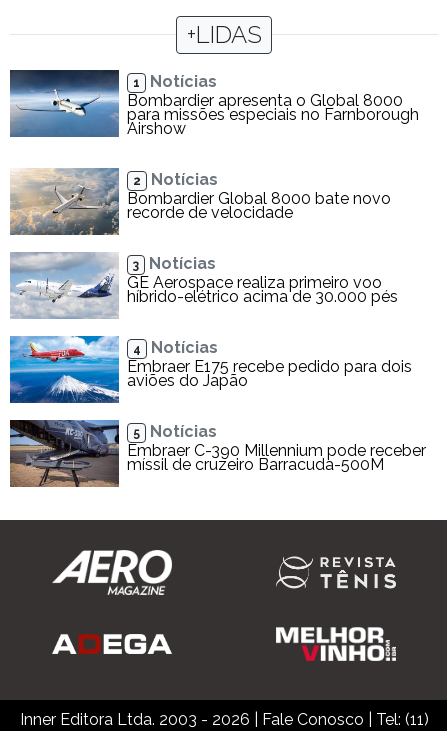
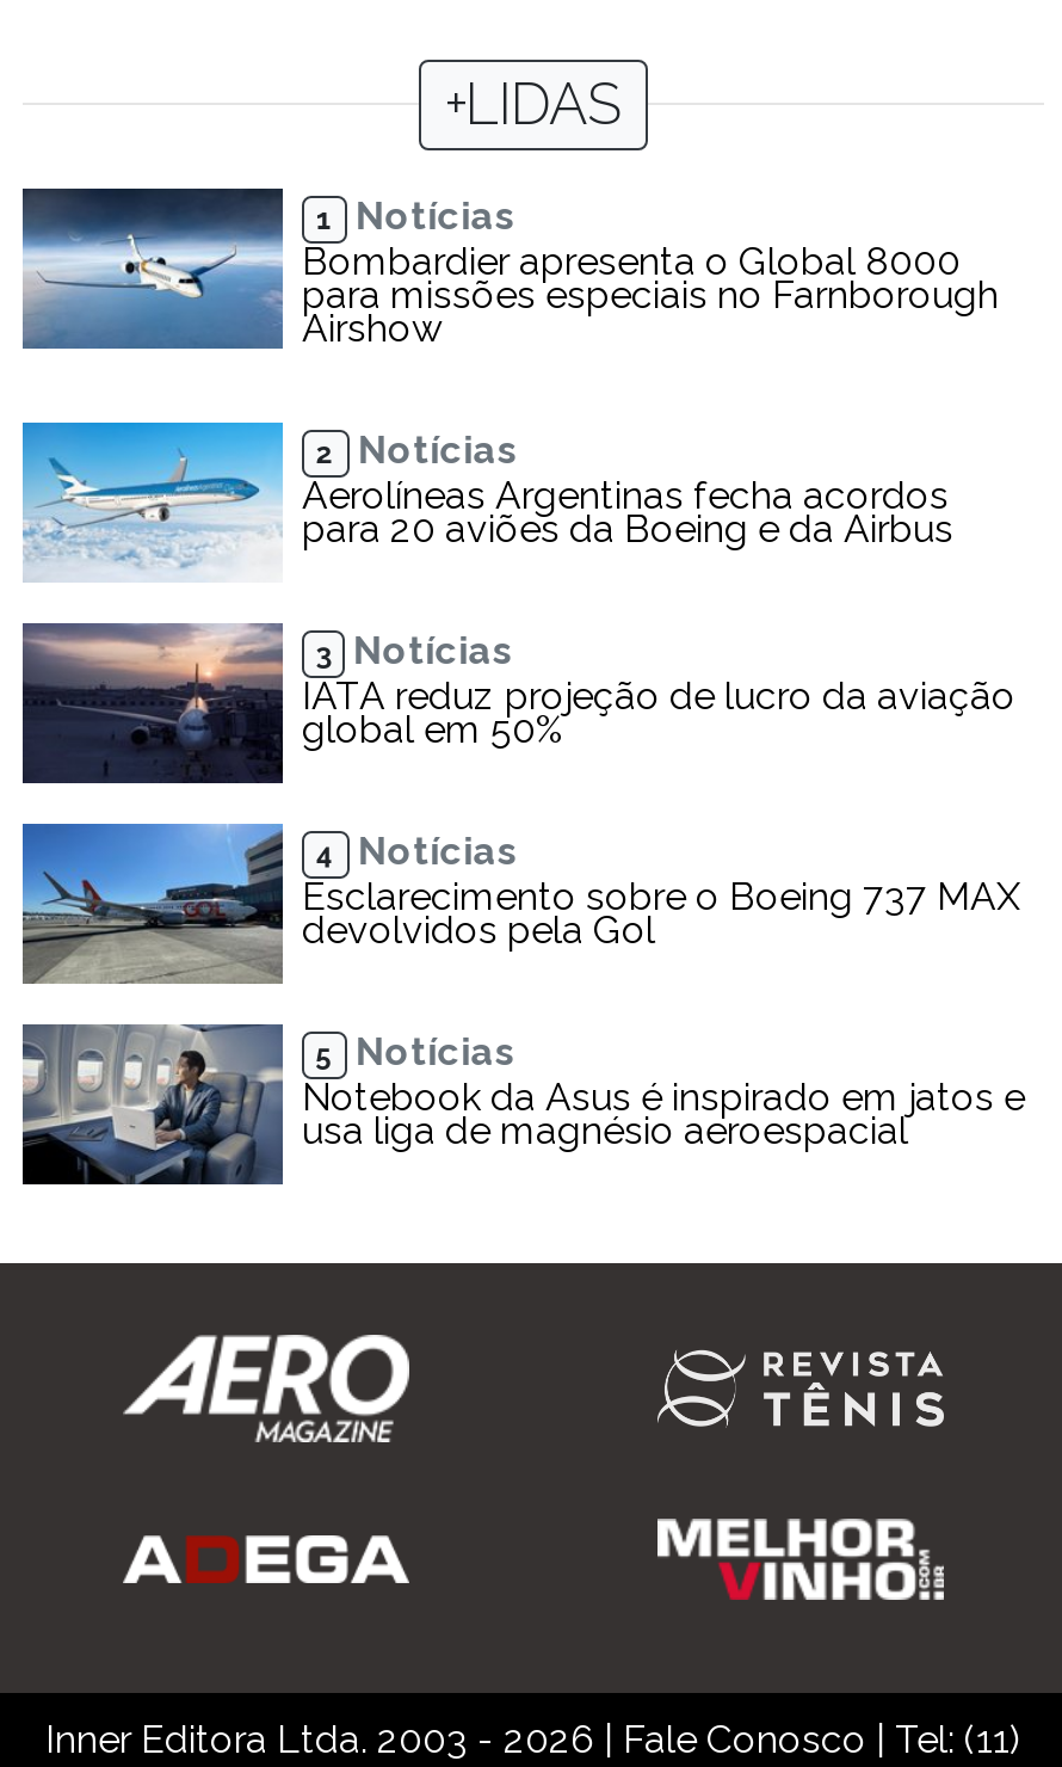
[10,168,391,236] [image] | Bombardier Global 8000 bate novo | recorde de velocidade -> [20,420,953,583] [image] | Aerolíneas Argentinas fecha acordos | para 20 aviões da Boeing e da Airbus
[10,253,398,318] [image] | GE Aerospace realiza primeiro voo | híbrido-elétrico acima de 30.000 pés -> [20,623,1015,783] [image] | IATA reduz projeção de lucro da aviação | global em 50%
[9,336,412,404] [image] | Embraer E175 recebe pedido para dois | aviões do Japão -> [20,821,1020,984] [image] | Esclarecimento sobre o Boeing 737 MAX | devolvidos pela Gol
[9,419,426,488] [image] | Embraer C-390 Millennium pode receber | míssil de cruzeiro Barracuda-500M -> [20,1022,1025,1187] [image] | Notebook da Asus é inspirado em jatos e | usa liga de magnésio aeroespacial

